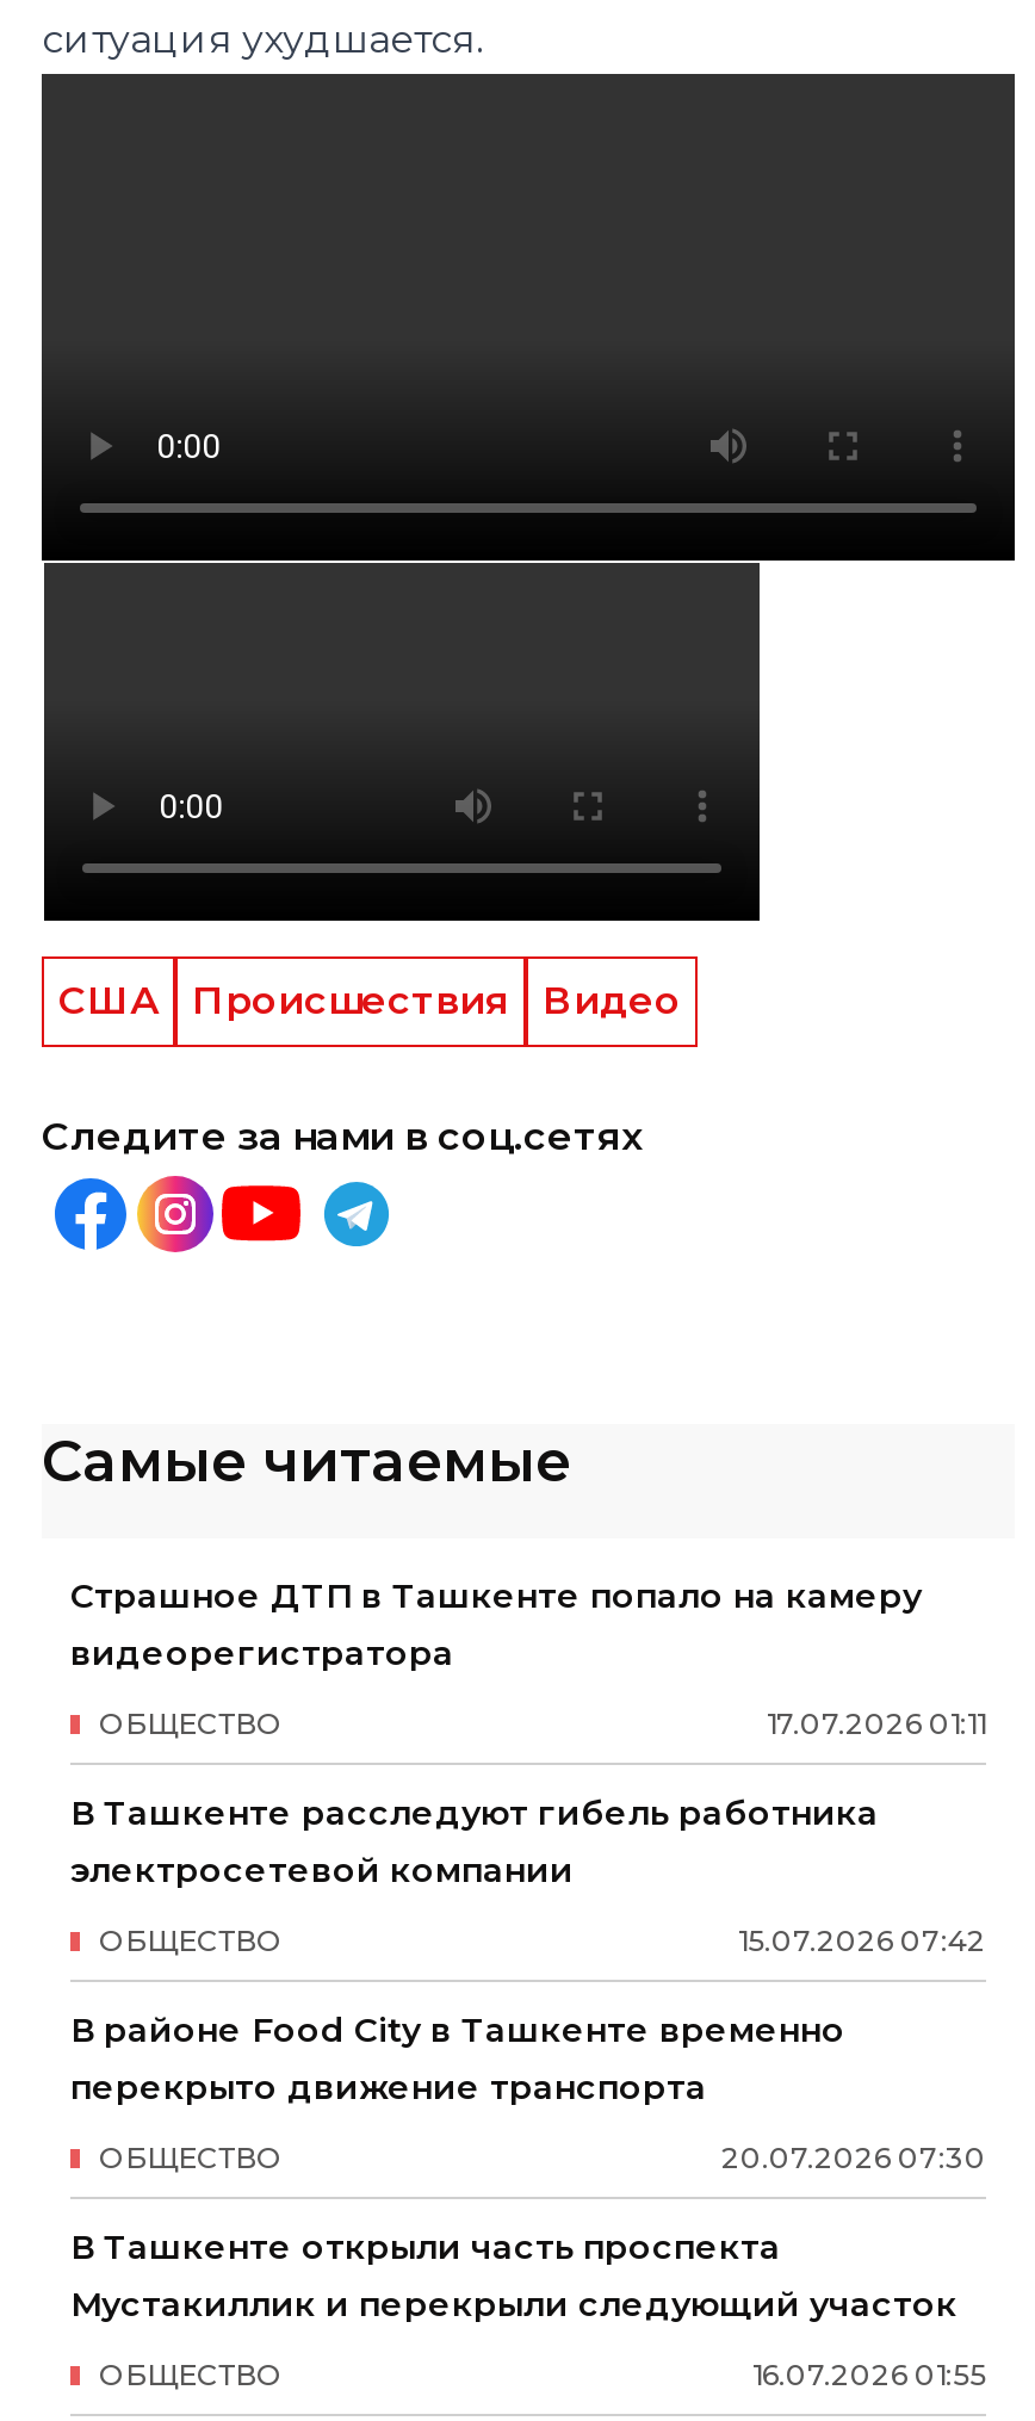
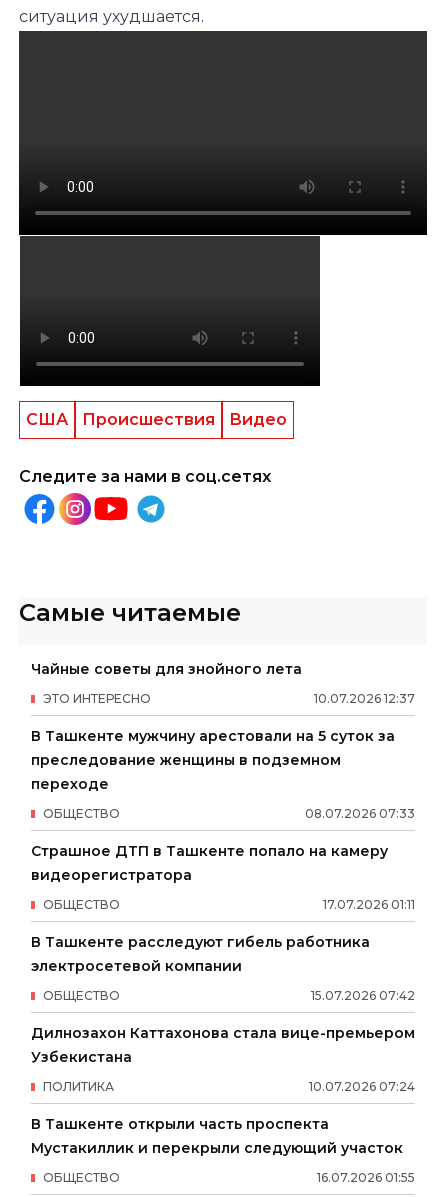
none -> [31,660,415,821] Чайные советы для знойного лета | 10.07.2026 12:37 | ЭТО ИНТЕРЕСНО | В Ташкенте мужчину арестовали на 5 суток за | преследование женщины в подземном | переходе | 08.07.2026 07:33 | ОБЩЕСТВО
[70,2008,845,2109] В районе Food City в Ташкенте временно | перекрыто движение транспорта -> [31,1024,415,1066] Дилнозахон Каттахонова стала вице-премьером | Узбекистана
[99,2140,986,2175] 20.07.2026 07:30 | ОБЩЕСТВО -> [43,1079,415,1094] 10.07.2026 07:24 | ПОЛИТИКА

